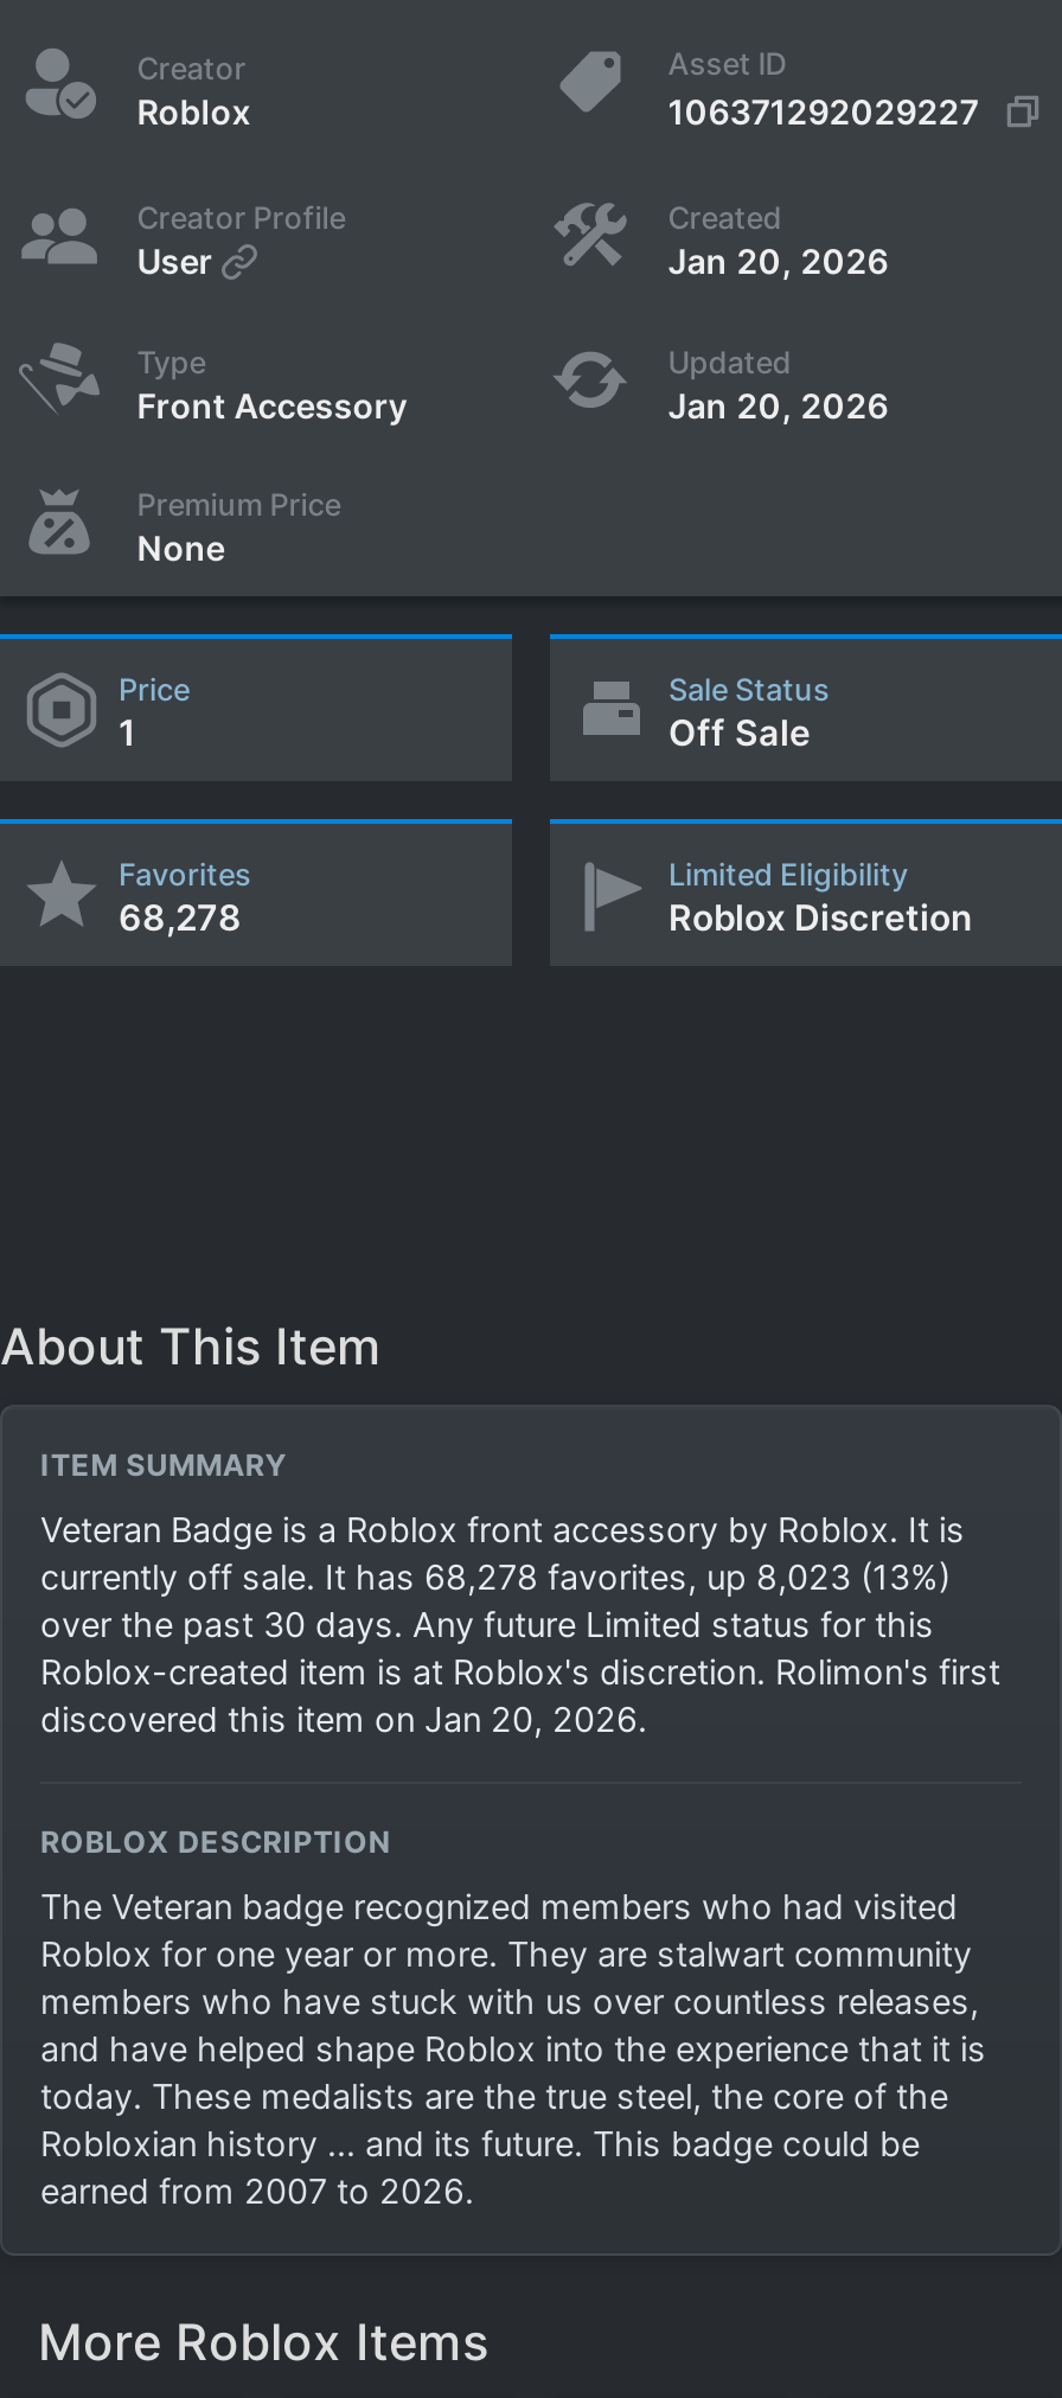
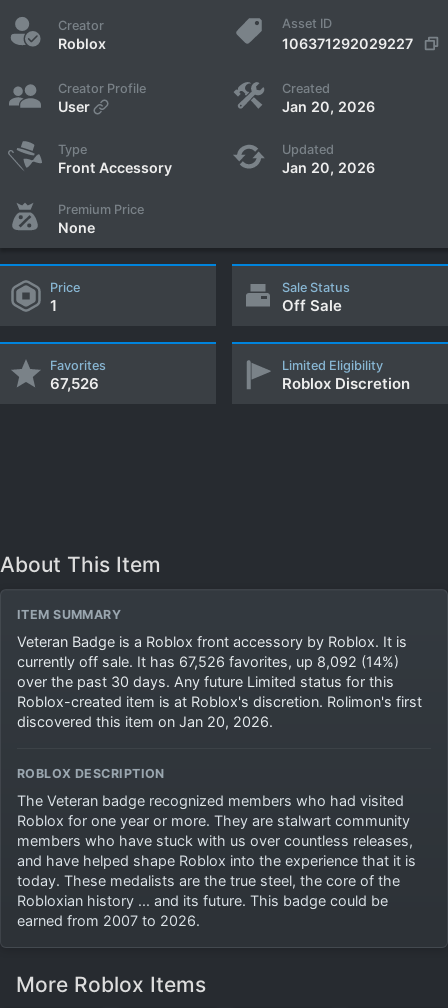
[119,894,242,939] 68,278 -> [50,374,99,393] 67,526
[40,1556,951,1596] currently off sale. It has 68,278 favorites, up 8,023 (13%) -> [17,653,399,670] currently off sale. It has 67,526 favorites, up 8,092 (14%)

